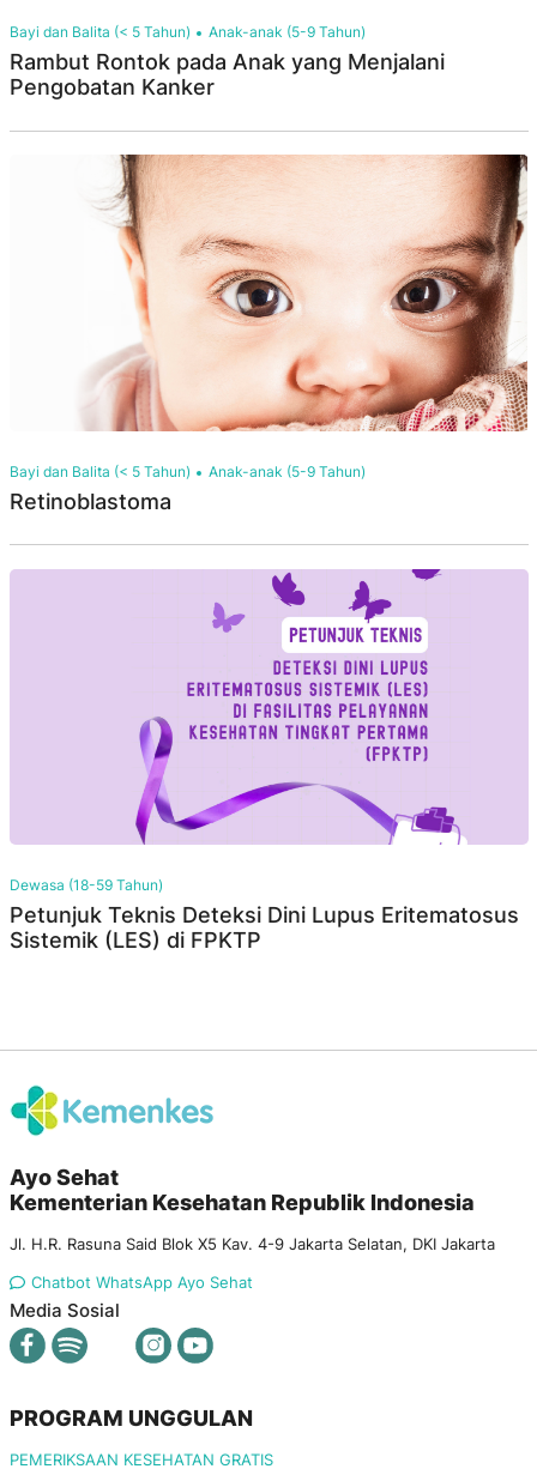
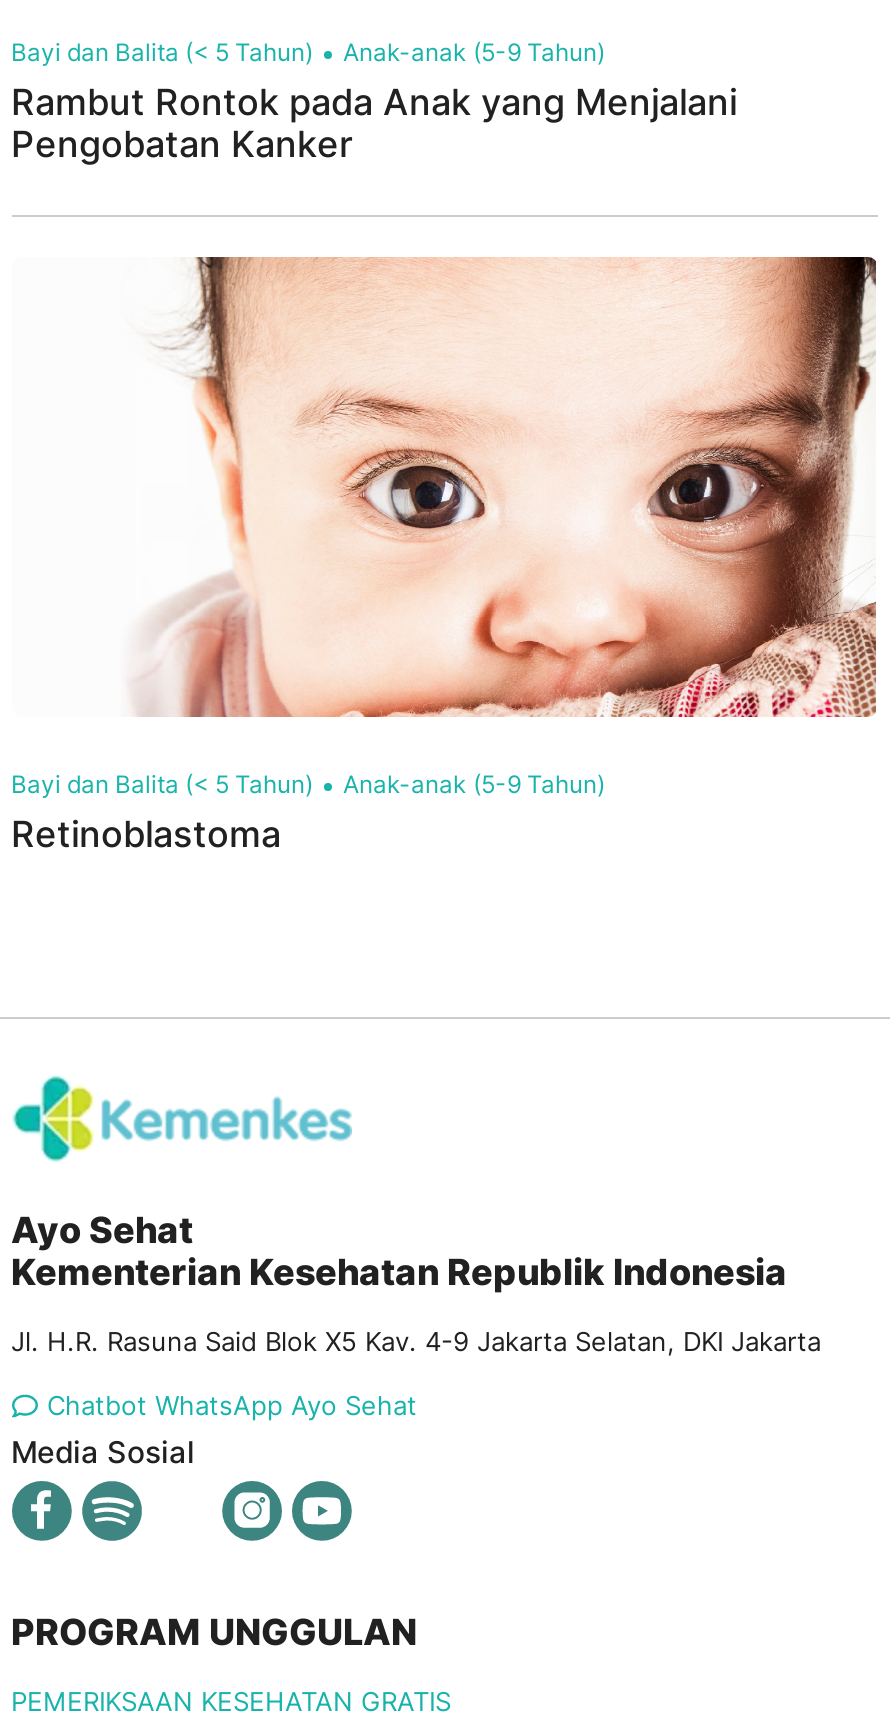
[9,568,529,953] [image] | Dewasa (18-59 Tahun) | Petunjuk Teknis Deteksi Dini Lupus Eritematosus | Sistemik (LES) di FPKTP -> none

